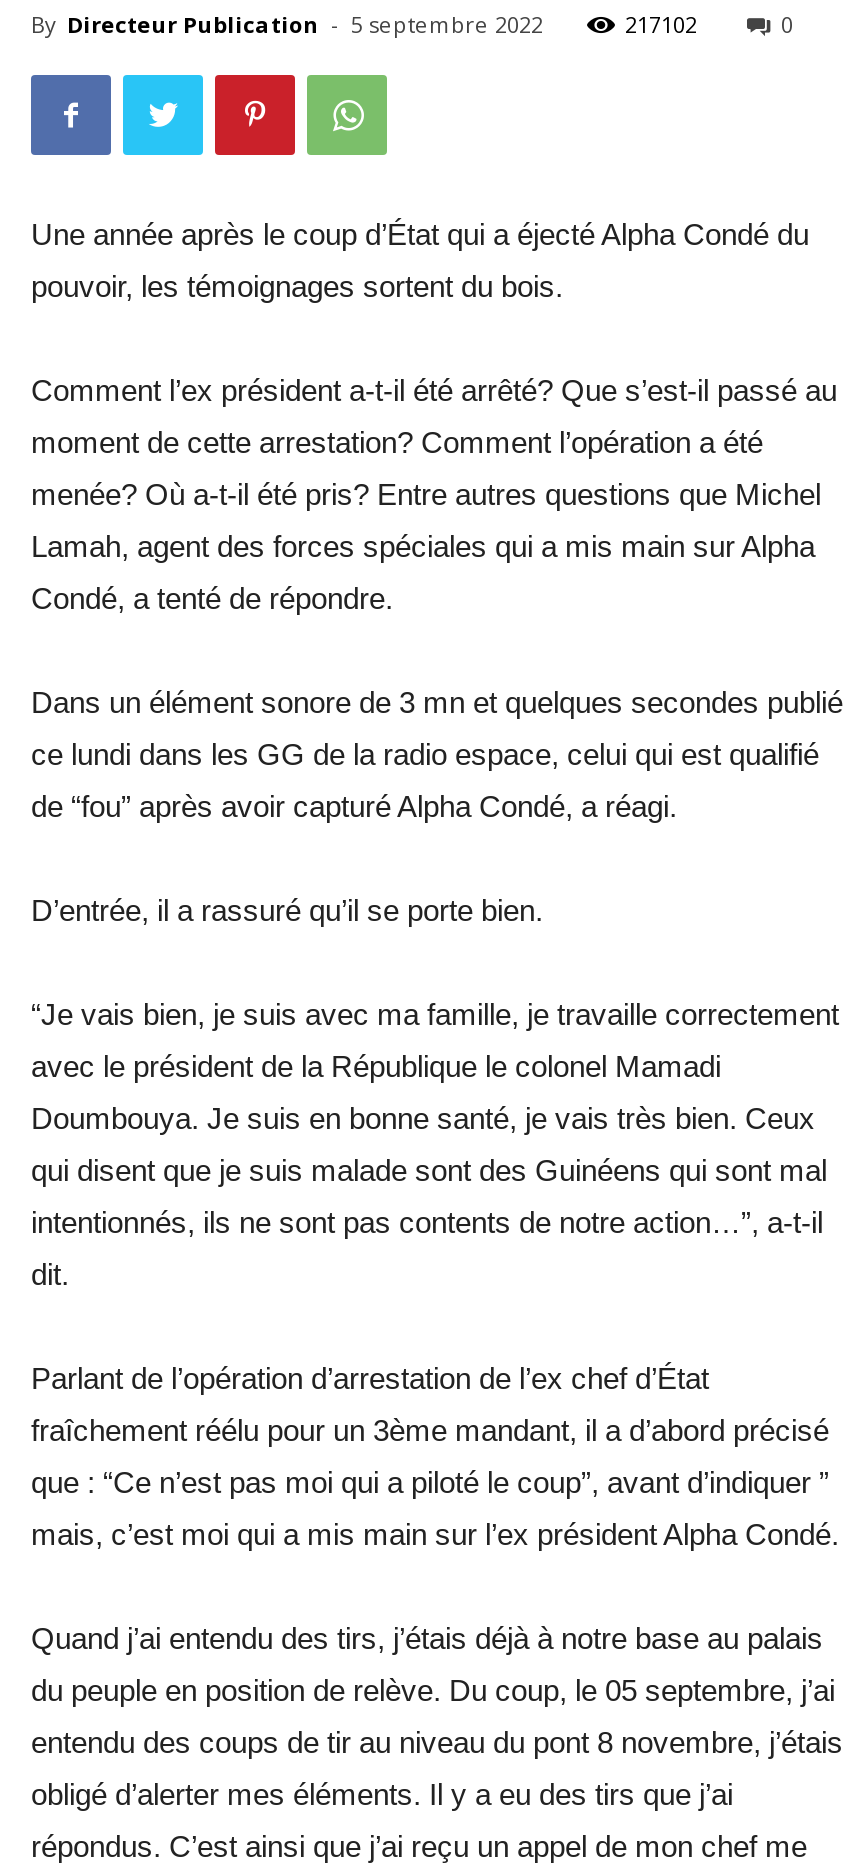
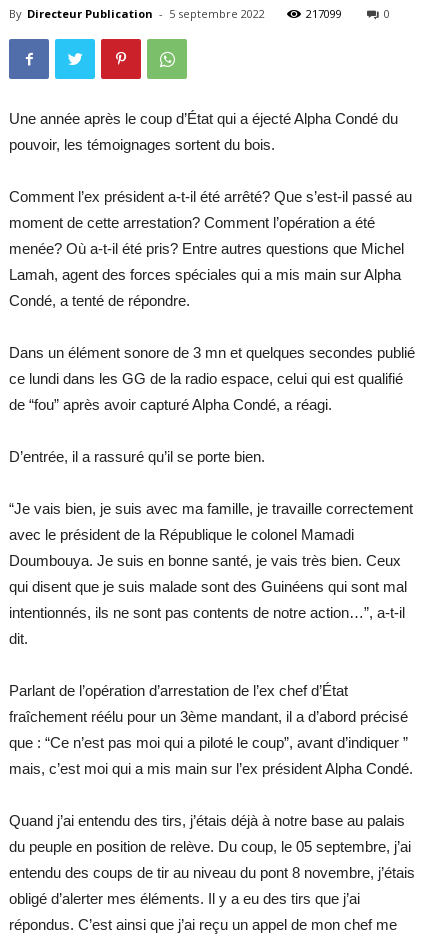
[625,9,697,39] 217102 -> [306,6,342,21] 217099

